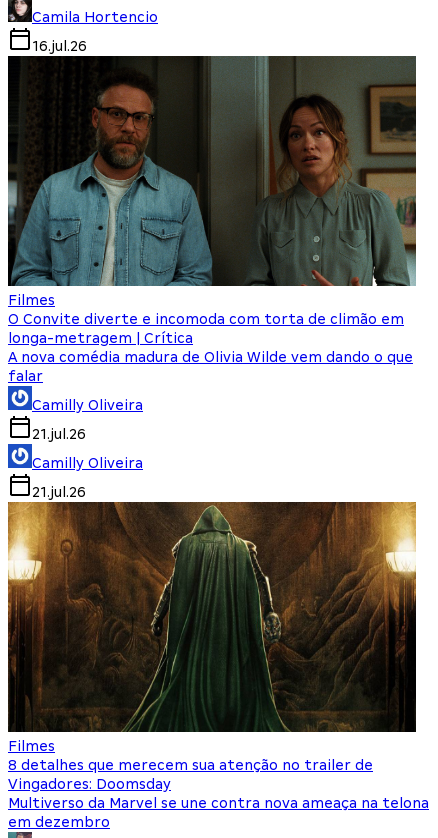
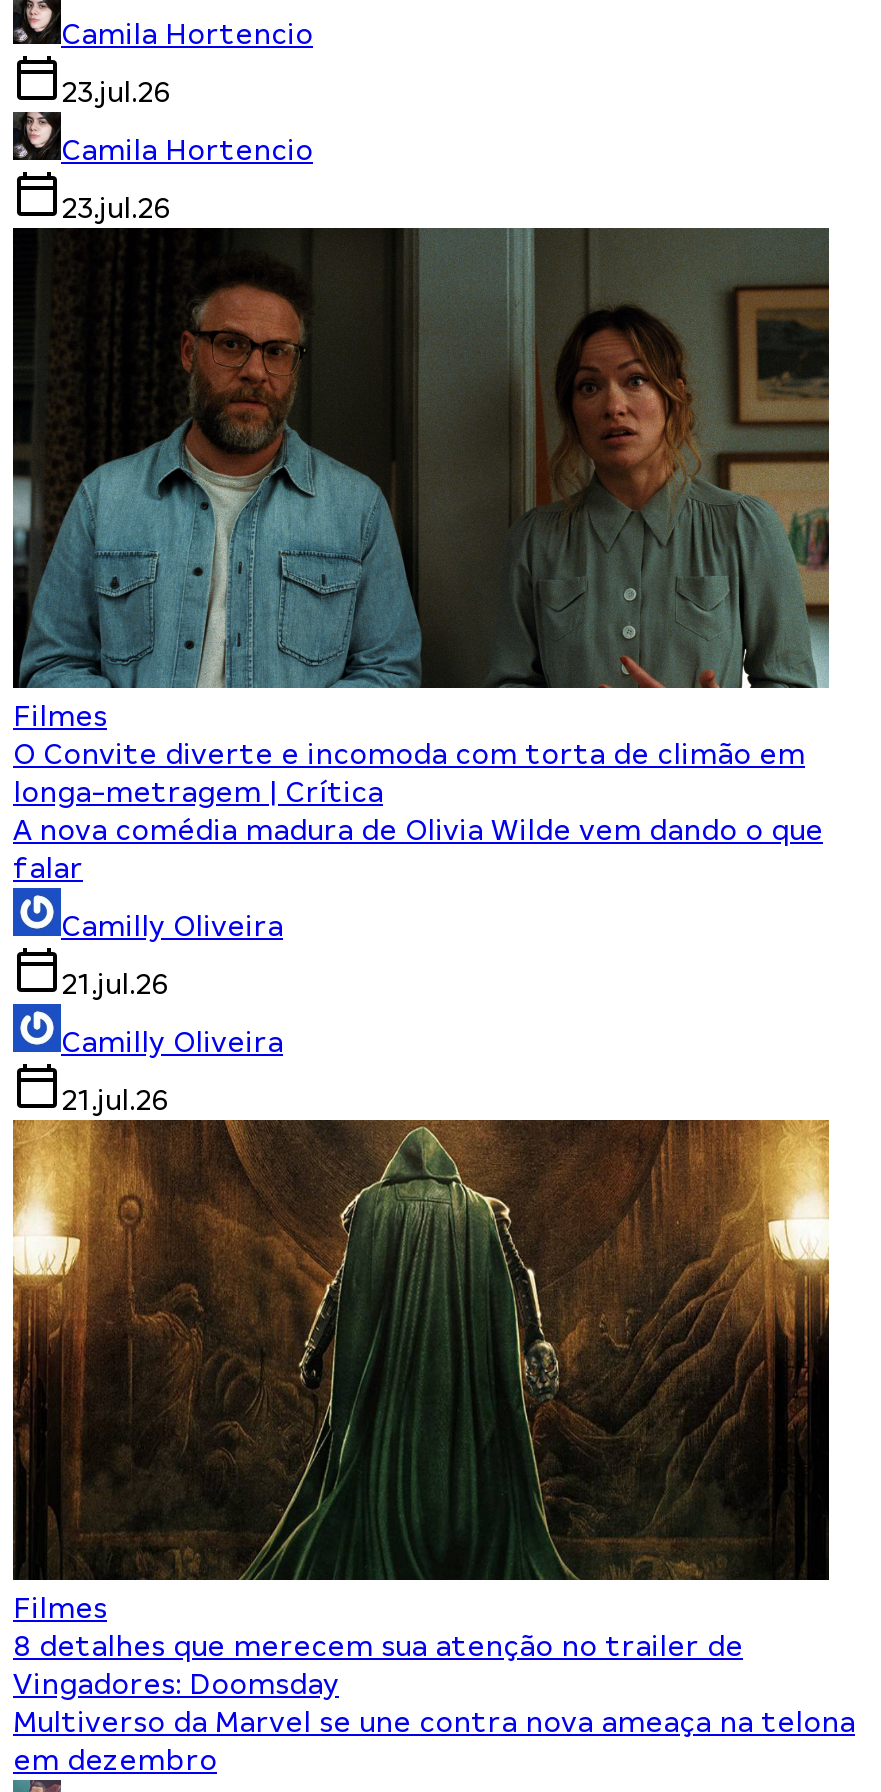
[32,38,87,54] 16.jul.26 -> [61,76,313,224] 23.jul.26 | Camila Hortencio | 23.jul.26

